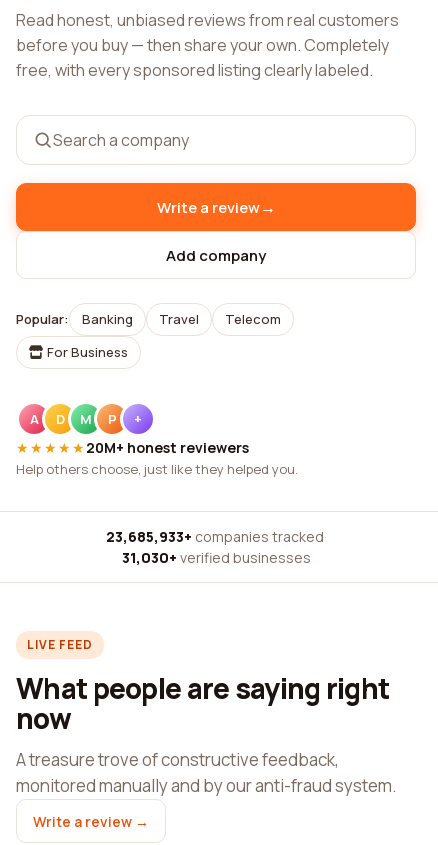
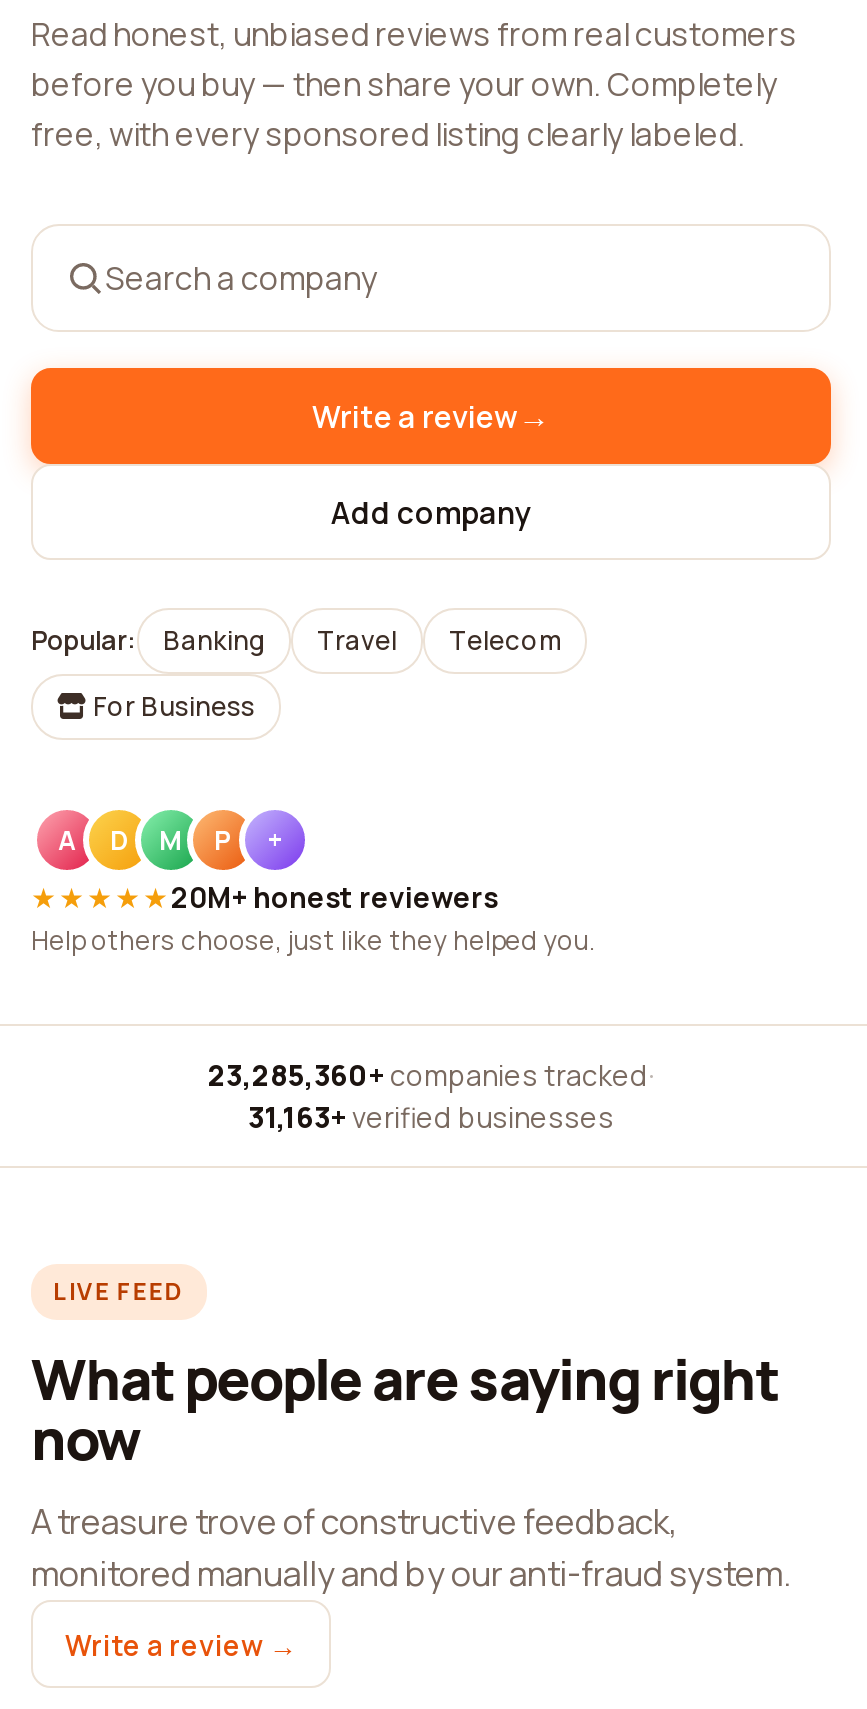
[105,527,326,546] 23,685,933+ companies tracked · -> [208,1056,654,1094] 23,285,360+ companies tracked ·
[121,548,310,567] 31,030+ verified businesses -> [248,1098,614,1136] 31,163+ verified businesses

